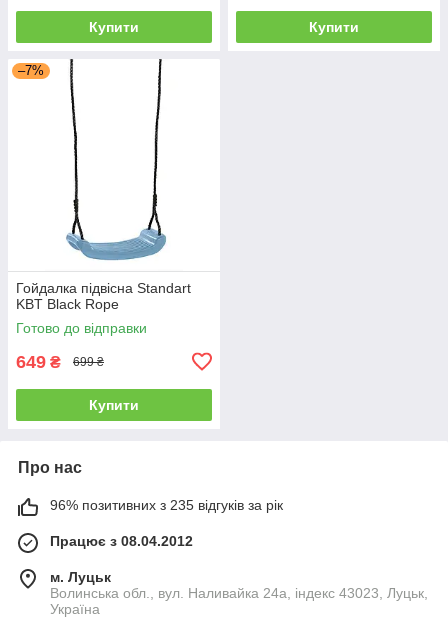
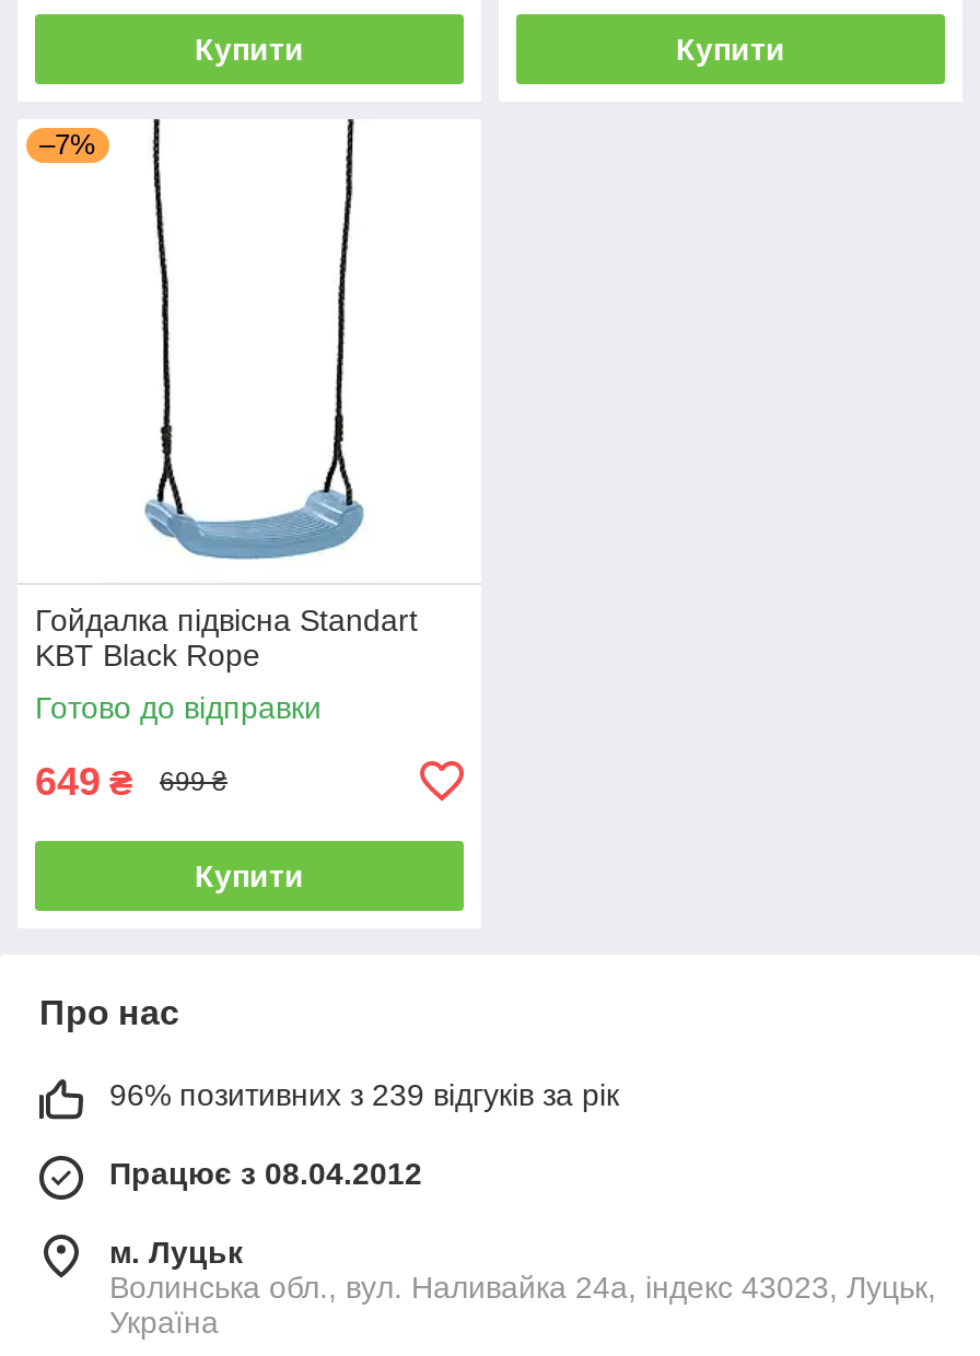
[50,497,283,513] 96% позитивних з 235 відгуків за рік -> [109,1077,619,1112] 96% позитивних з 239 відгуків за рік

